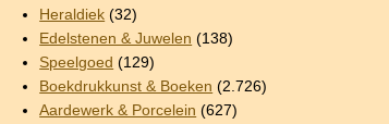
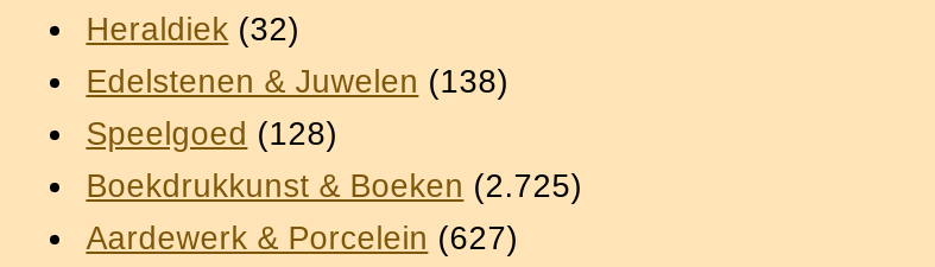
[39,54,155,70] Speelgoed (129) -> [86,116,338,151] Speelgoed (128)
[39,78,267,94] Boekdrukkunst & Boeken (2.726) -> [86,168,583,203] Boekdrukkunst & Boeken (2.725)

